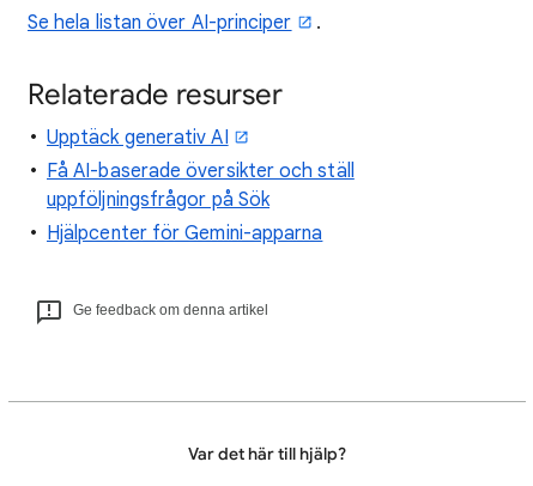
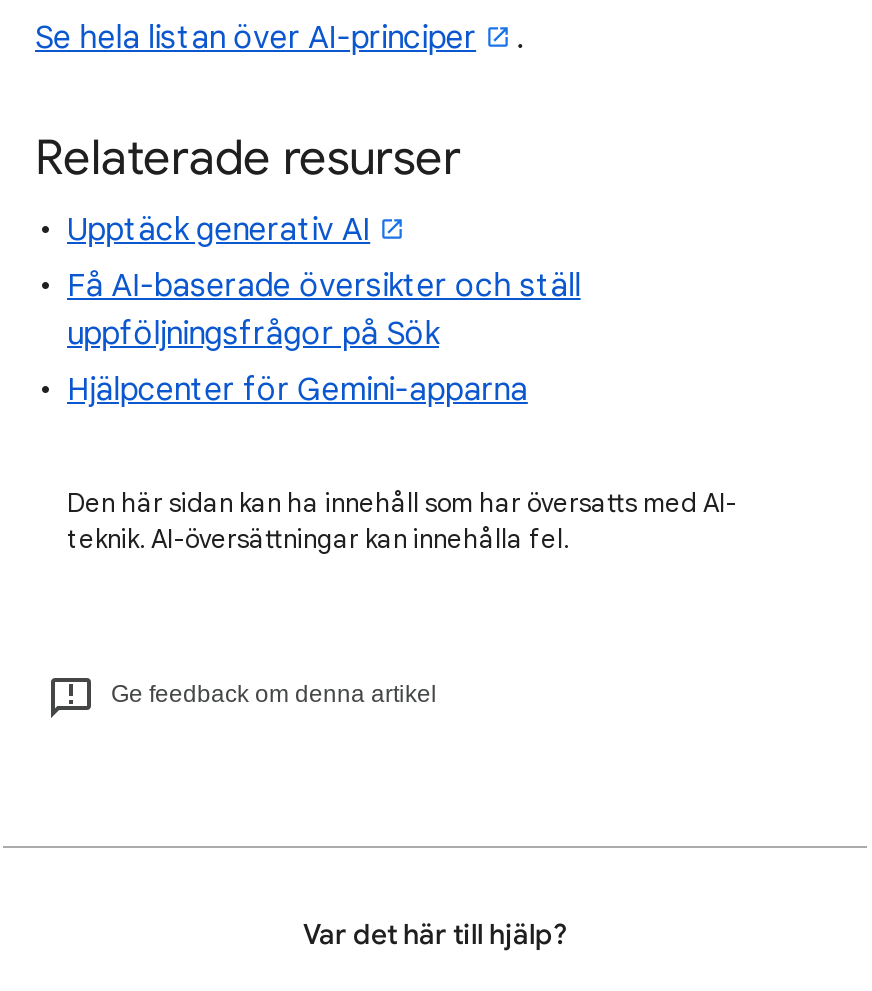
none -> [67,486,737,556] Den här sidan kan ha innehåll som har översatts med AI- | teknik. AI-översättningar kan innehålla fel.

